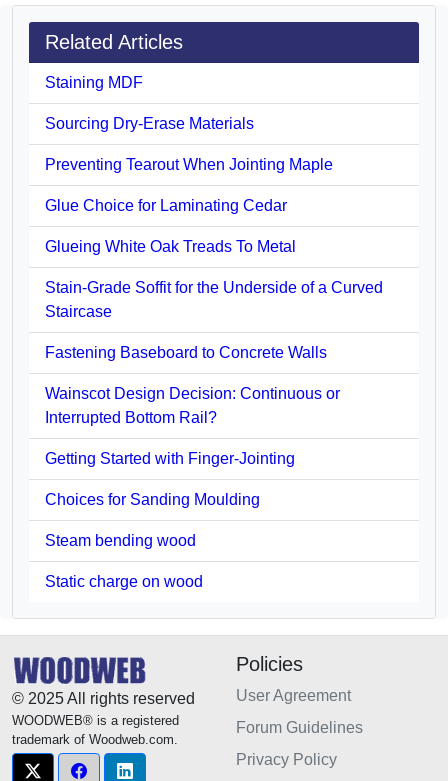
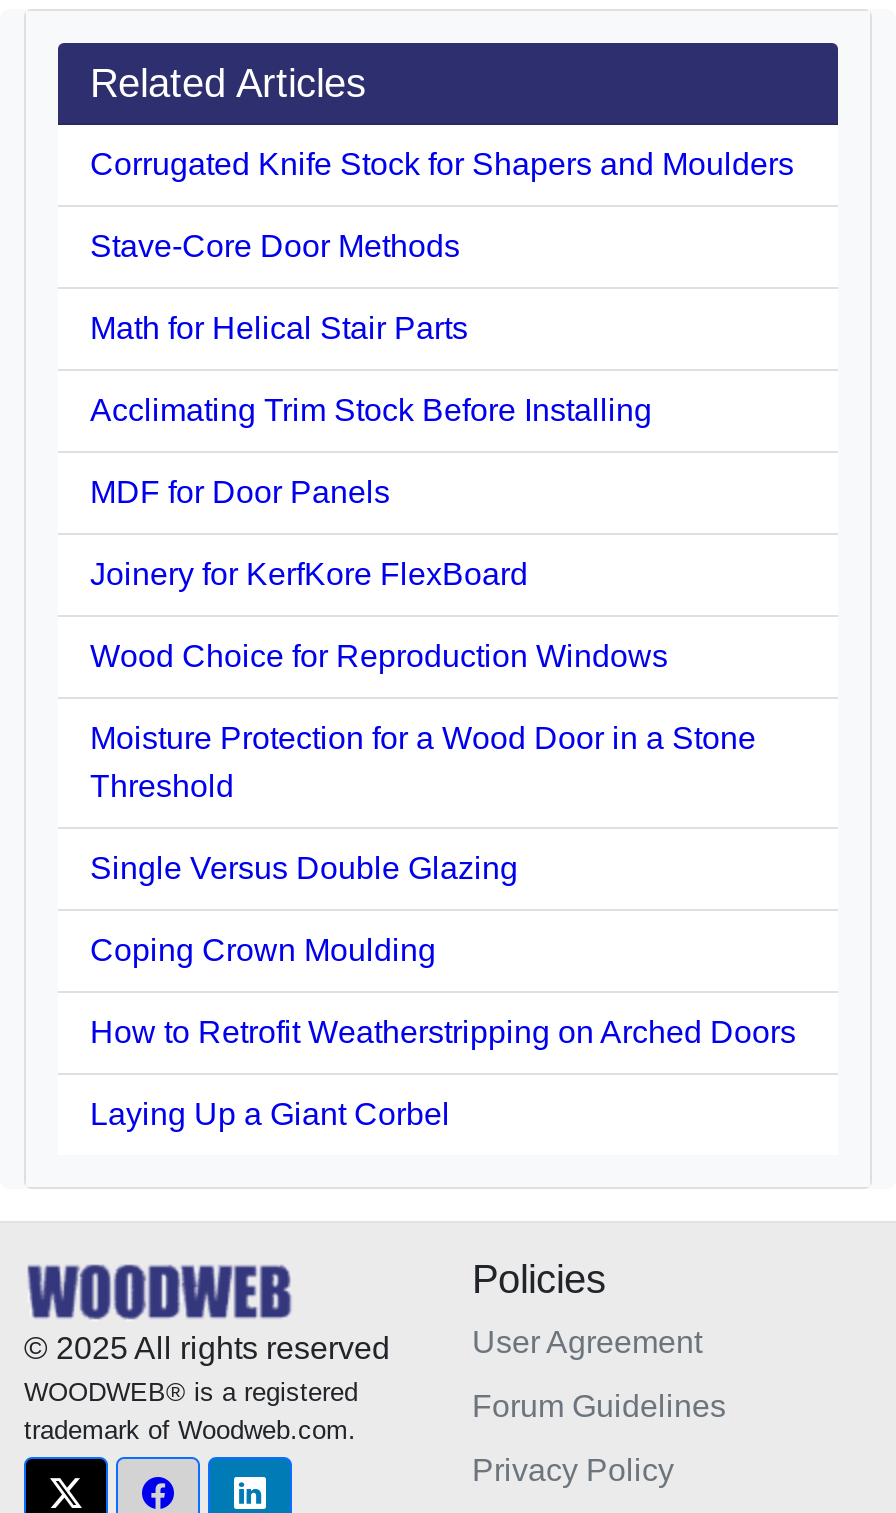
[45,74,143,91] Staining MDF -> [90,147,794,181] Corrugated Knife Stock for Shapers and Moulders
[45,115,254,132] Sourcing Dry-Erase Materials -> [90,229,460,263] Stave-Core Door Methods
[45,156,333,173] Preventing Tearout When Jointing Maple -> [90,311,468,345] Math for Helical Stair Parts
[45,197,287,214] Glue Choice for Laminating Cedar -> [90,393,652,427] Acclimating Trim Stock Before Installing
[45,238,296,255] Glueing White Oak Treads To Metal -> [90,475,390,509] MDF for Door Panels
[45,279,383,320] Stain-Grade Soffit for the Underside of a Curved | Staircase -> [90,557,528,591] Joinery for KerfKore FlexBoard
[45,344,327,361] Fastening Baseboard to Concrete Walls -> [90,639,668,673] Wood Choice for Reproduction Windows
[45,385,340,426] Wainscot Design Decision: Continuous or | Interrupted Bottom Rail? -> [90,721,756,803] Moisture Protection for a Wood Door in a Stone | Threshold
[45,450,295,467] Getting Started with Finger-Jointing -> [90,851,518,885] Single Versus Double Glazing
[45,491,260,508] Choices for Sanding Moulding -> [90,933,436,967] Coping Crown Moulding
[45,532,196,549] Steam bending wood -> [90,1015,796,1049] How to Retrofit Weatherstripping on Arched Doors
[45,573,203,590] Static charge on wood -> [90,1097,450,1131] Laying Up a Giant Corbel

